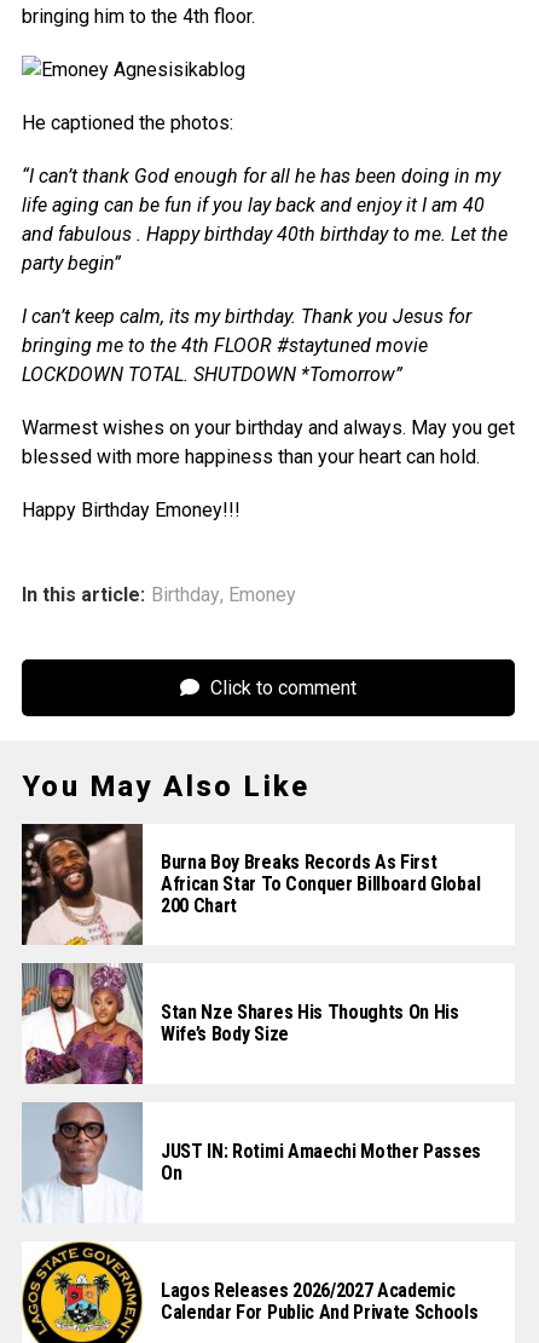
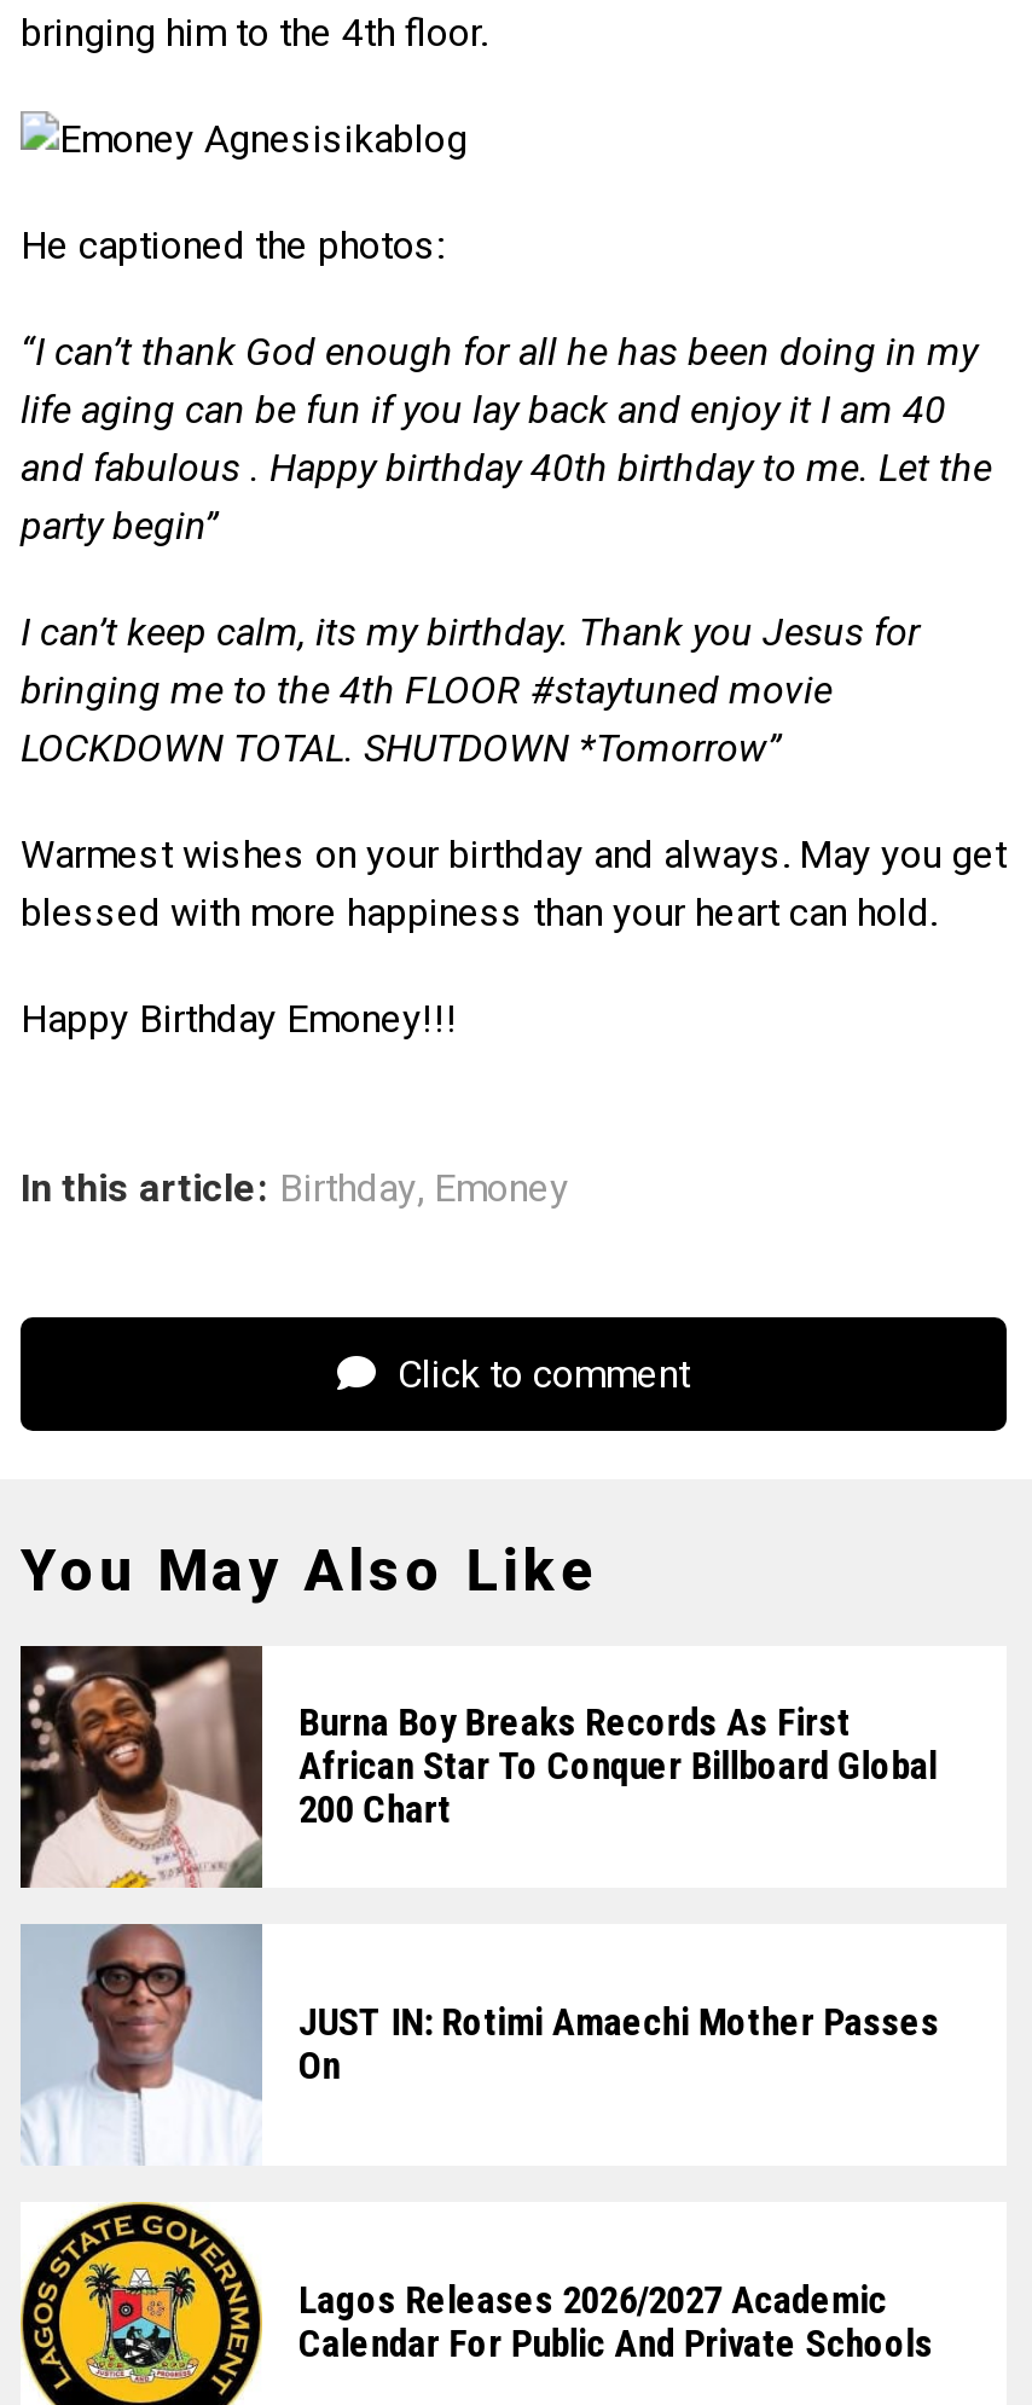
[22,963,459,1085] [image] | Stan Nze Shares His Thoughts On His | Wife’s Body Size -> none

